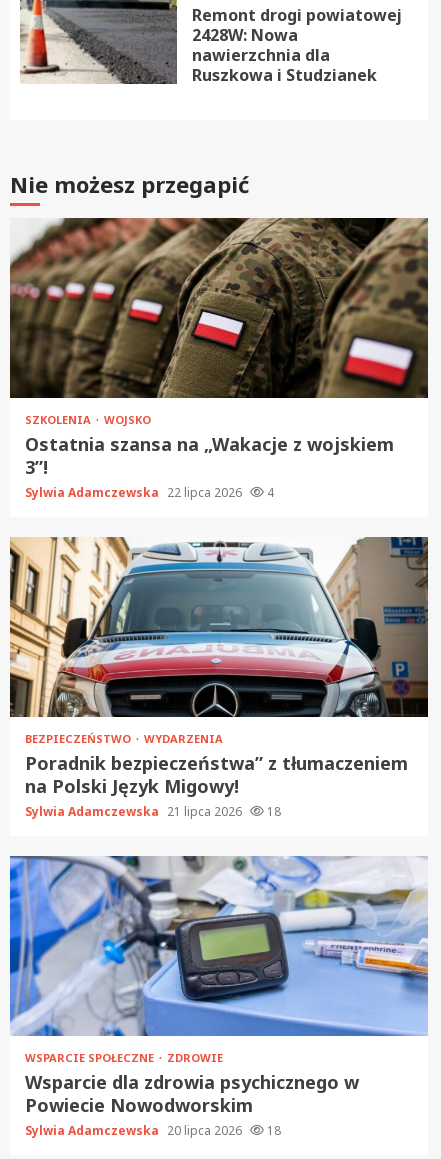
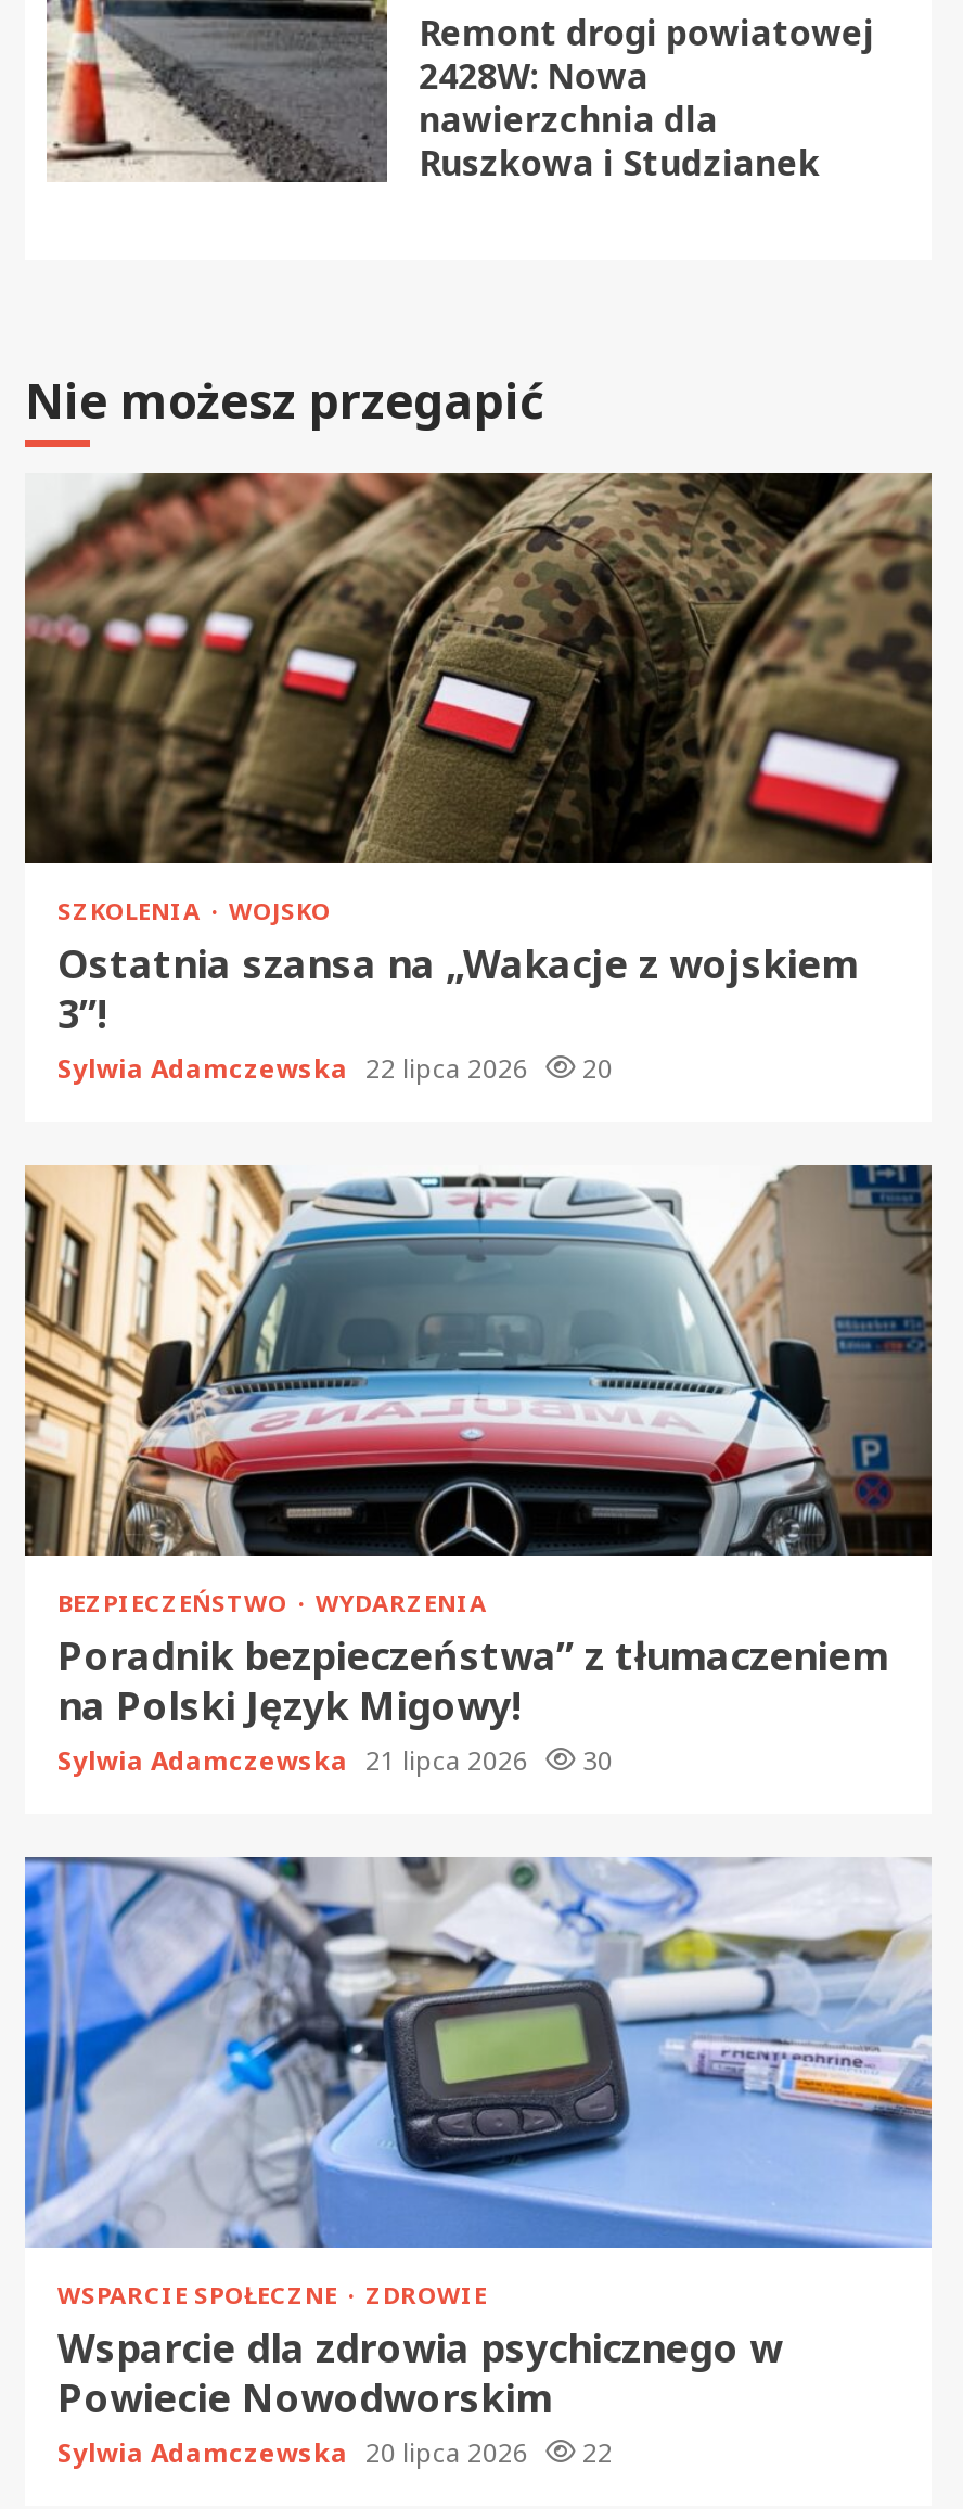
[25,484,274,501] Sylwia Adamczewska 22 lipca 2026 4 -> [57,1050,613,1087] Sylwia Adamczewska 22 lipca 2026 20
[25,803,281,820] Sylwia Adamczewska 21 lipca 2026 18 -> [57,1742,613,1779] Sylwia Adamczewska 21 lipca 2026 30
[25,1122,281,1139] Sylwia Adamczewska 20 lipca 2026 18 -> [57,2434,613,2471] Sylwia Adamczewska 20 lipca 2026 22

